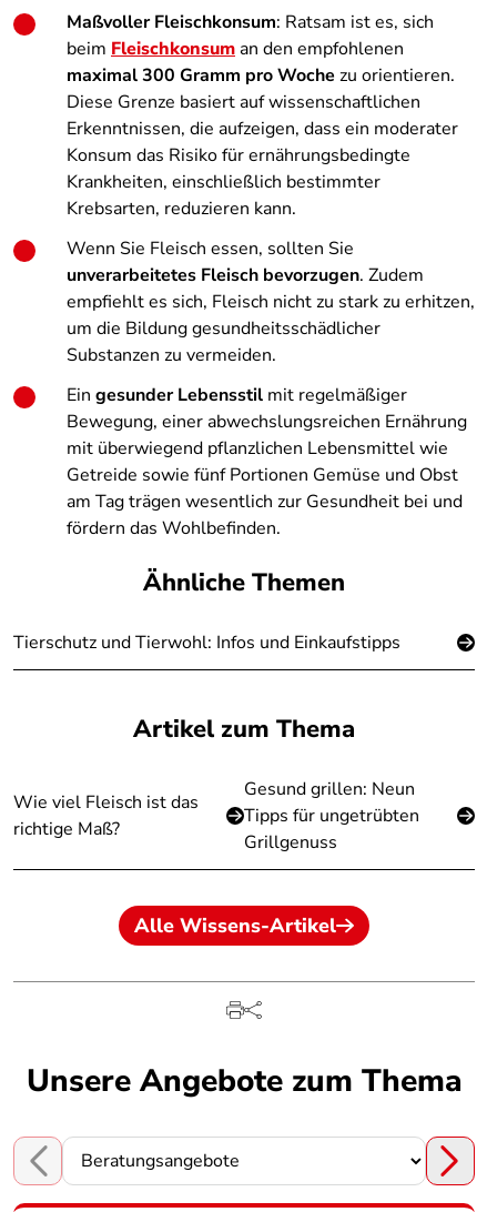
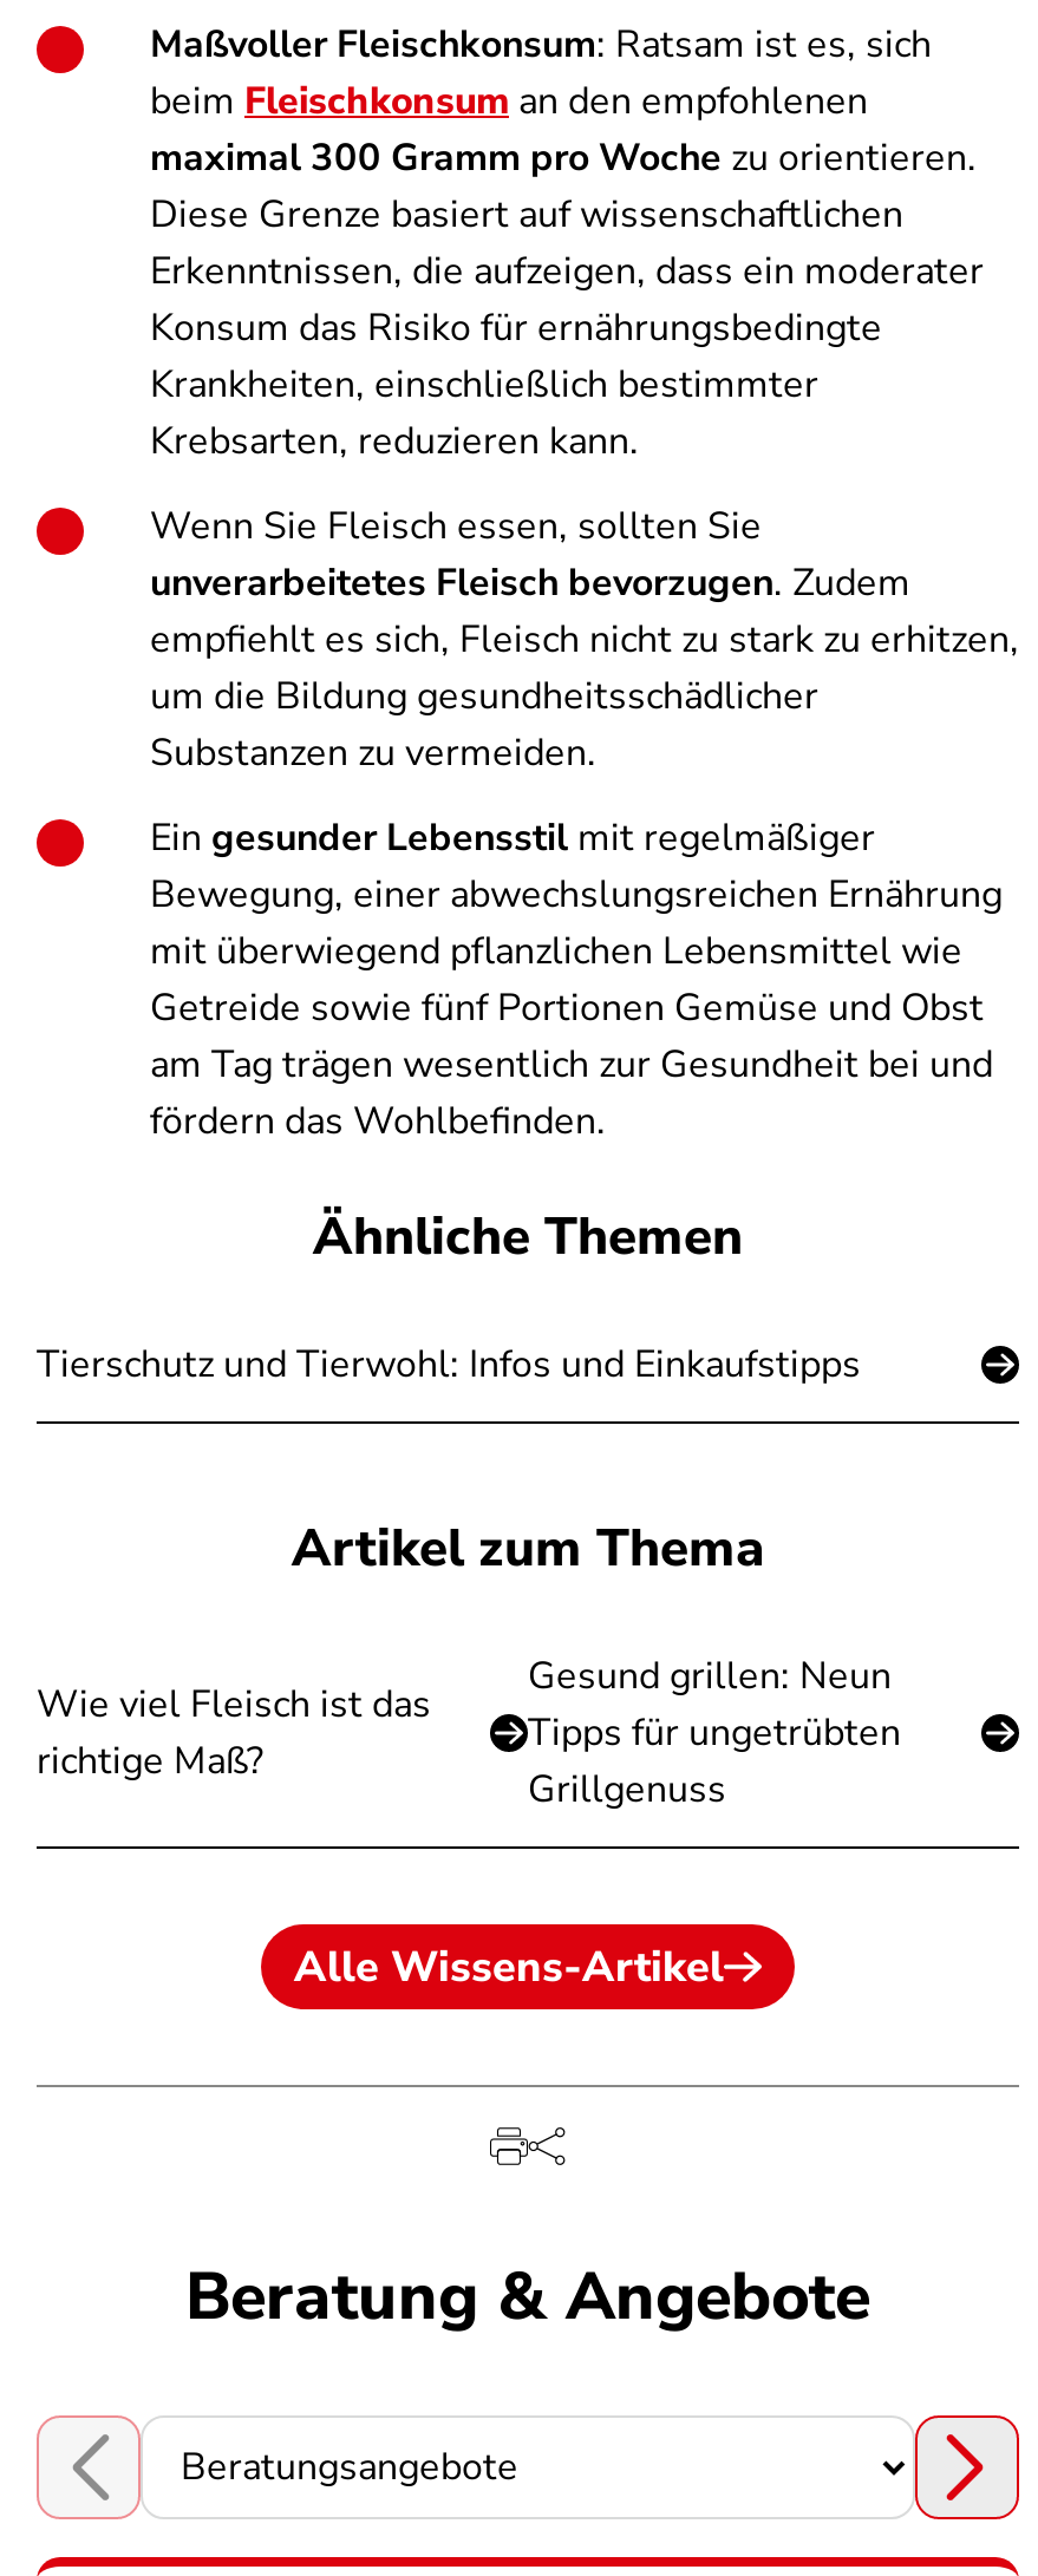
[26,1060,462,1102] Unsere Angebote zum Thema -> [185,2253,870,2342] Beratung & Angebote

